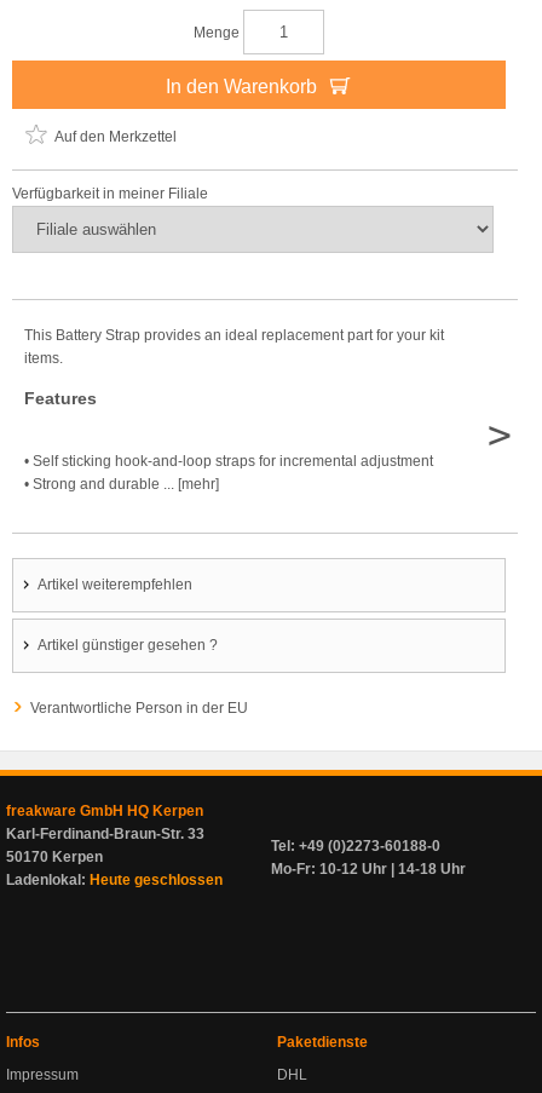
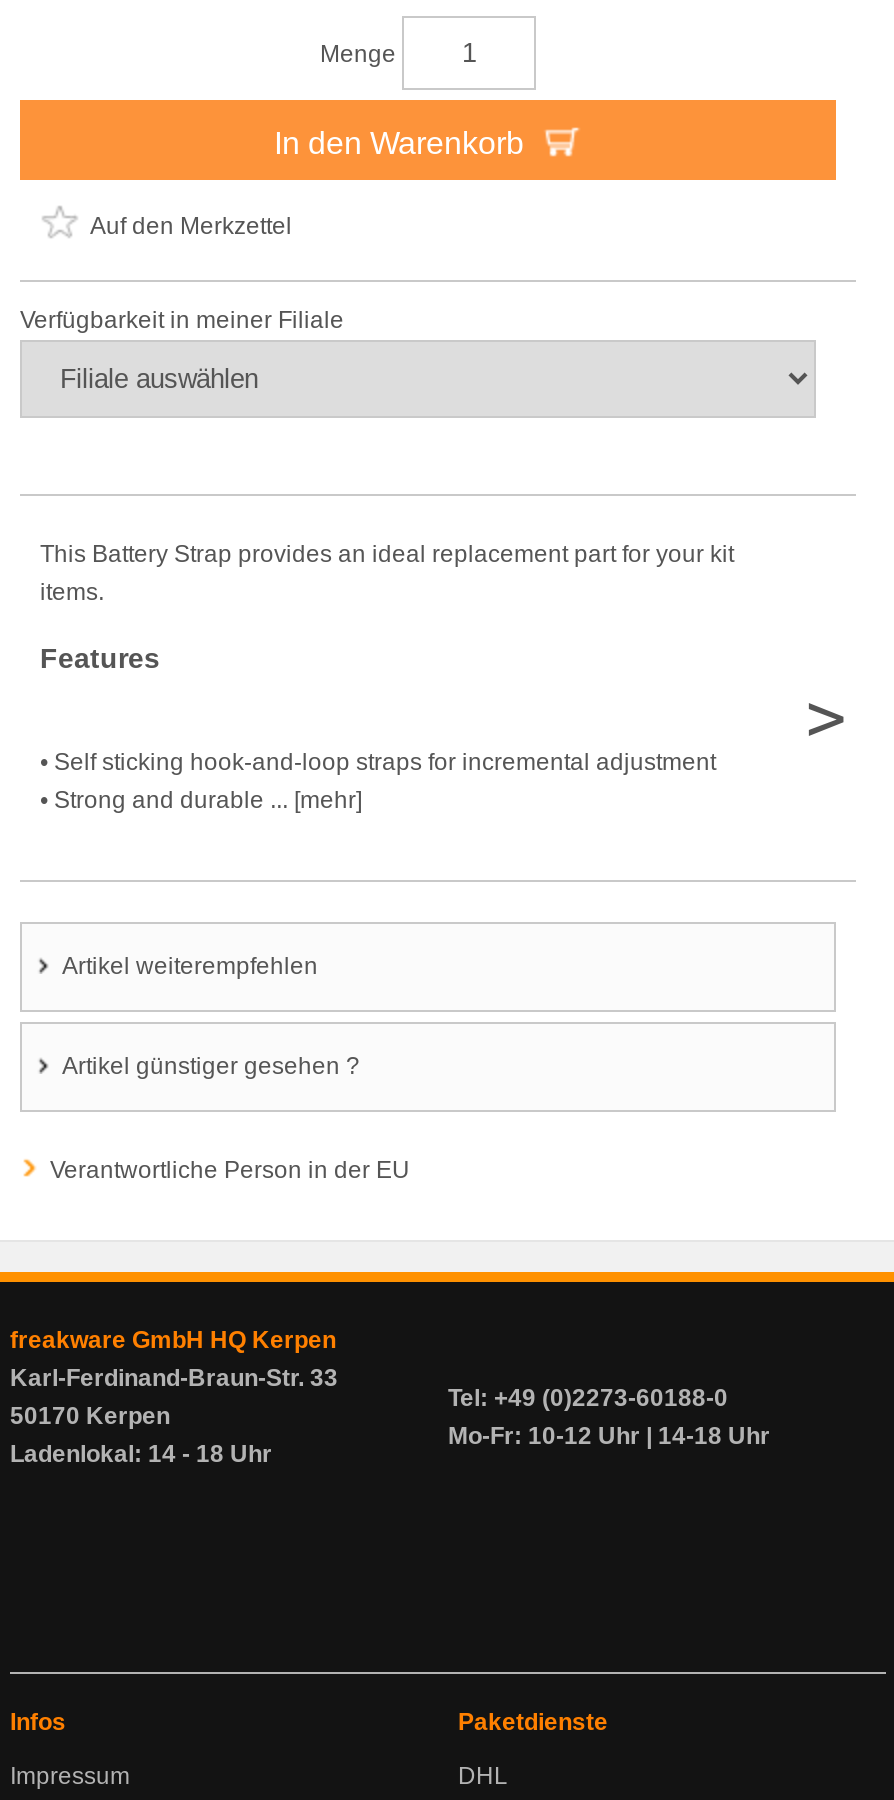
[6,872,223,889] Ladenlokal: Heute geschlossen -> [10,1440,272,1468] Ladenlokal: 14 - 18 Uhr

